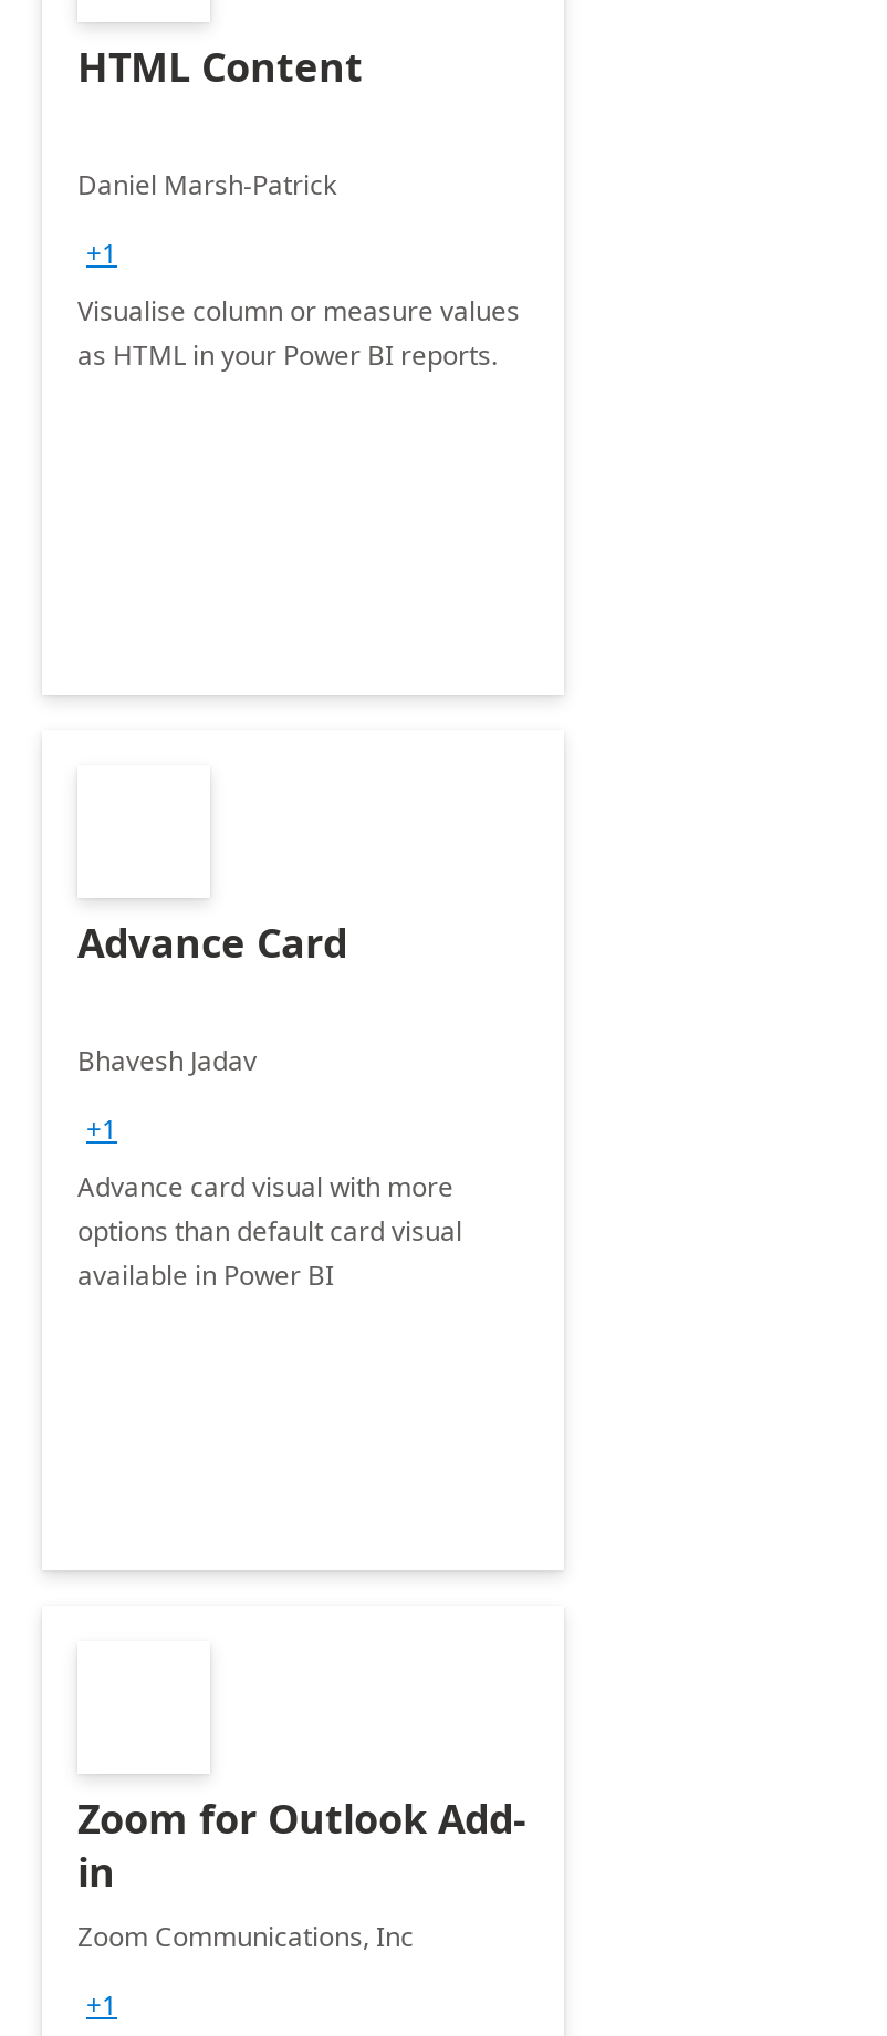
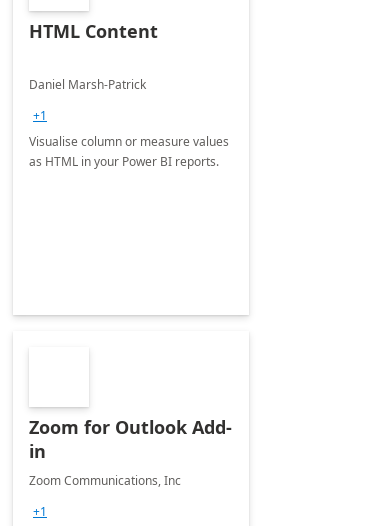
[77,916,462,1294] Advance Card | Bhavesh Jadav | +1 | Advance card visual with more | options than default card visual | available in Power BI -> none

